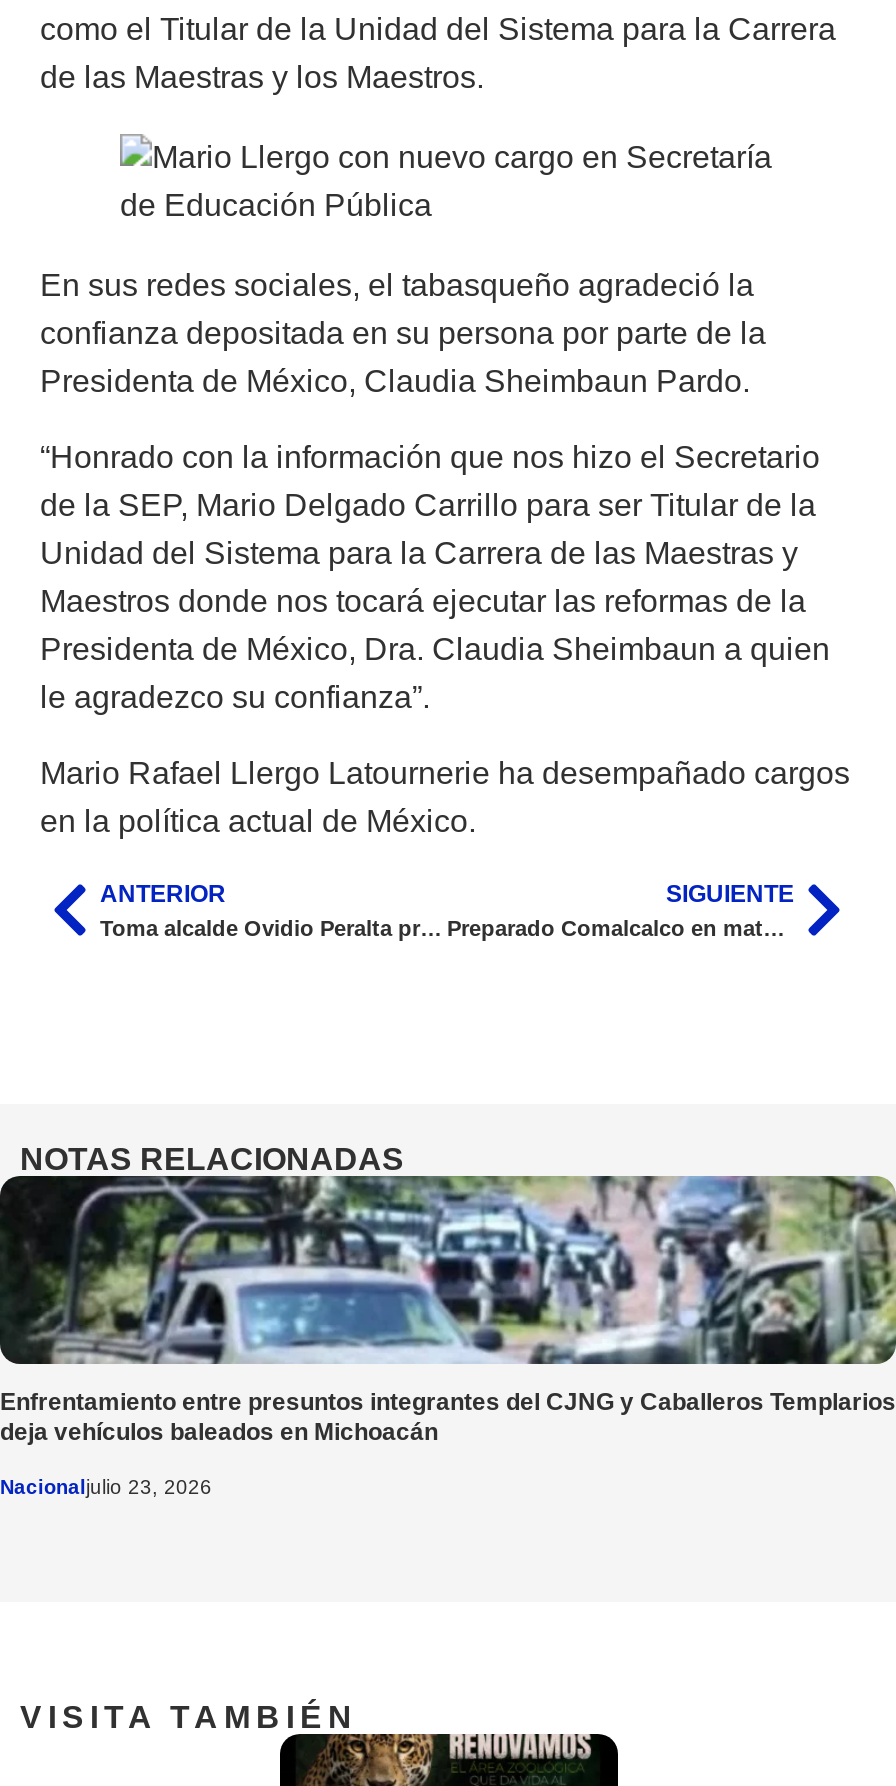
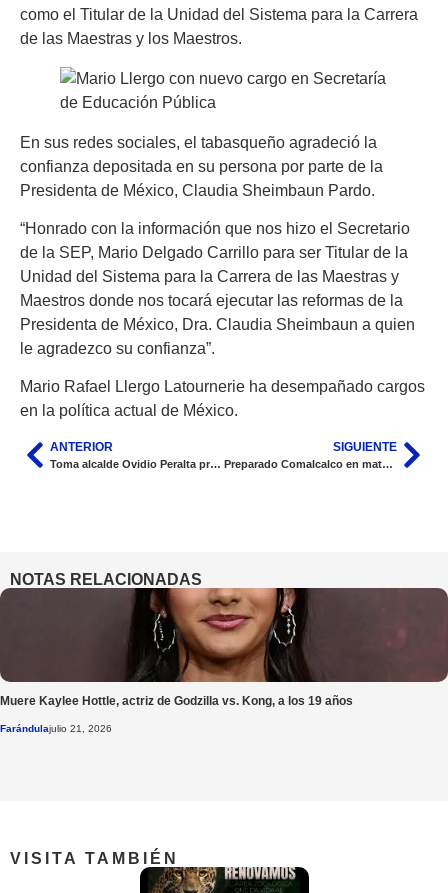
[0,1174,896,1445] [image] | Enfrentamiento entre presuntos integrantes del CJNG y Caballeros Templarios | deja vehículos baleados en Michoacán -> [0,587,445,708] [image] | Muere Kaylee Hottle, actriz de Godzilla vs. Kong, a los 19 años
[0,1475,212,1497] Nacionaljulio 23, 2026 -> [0,723,112,734] Farándulajulio 21, 2026

